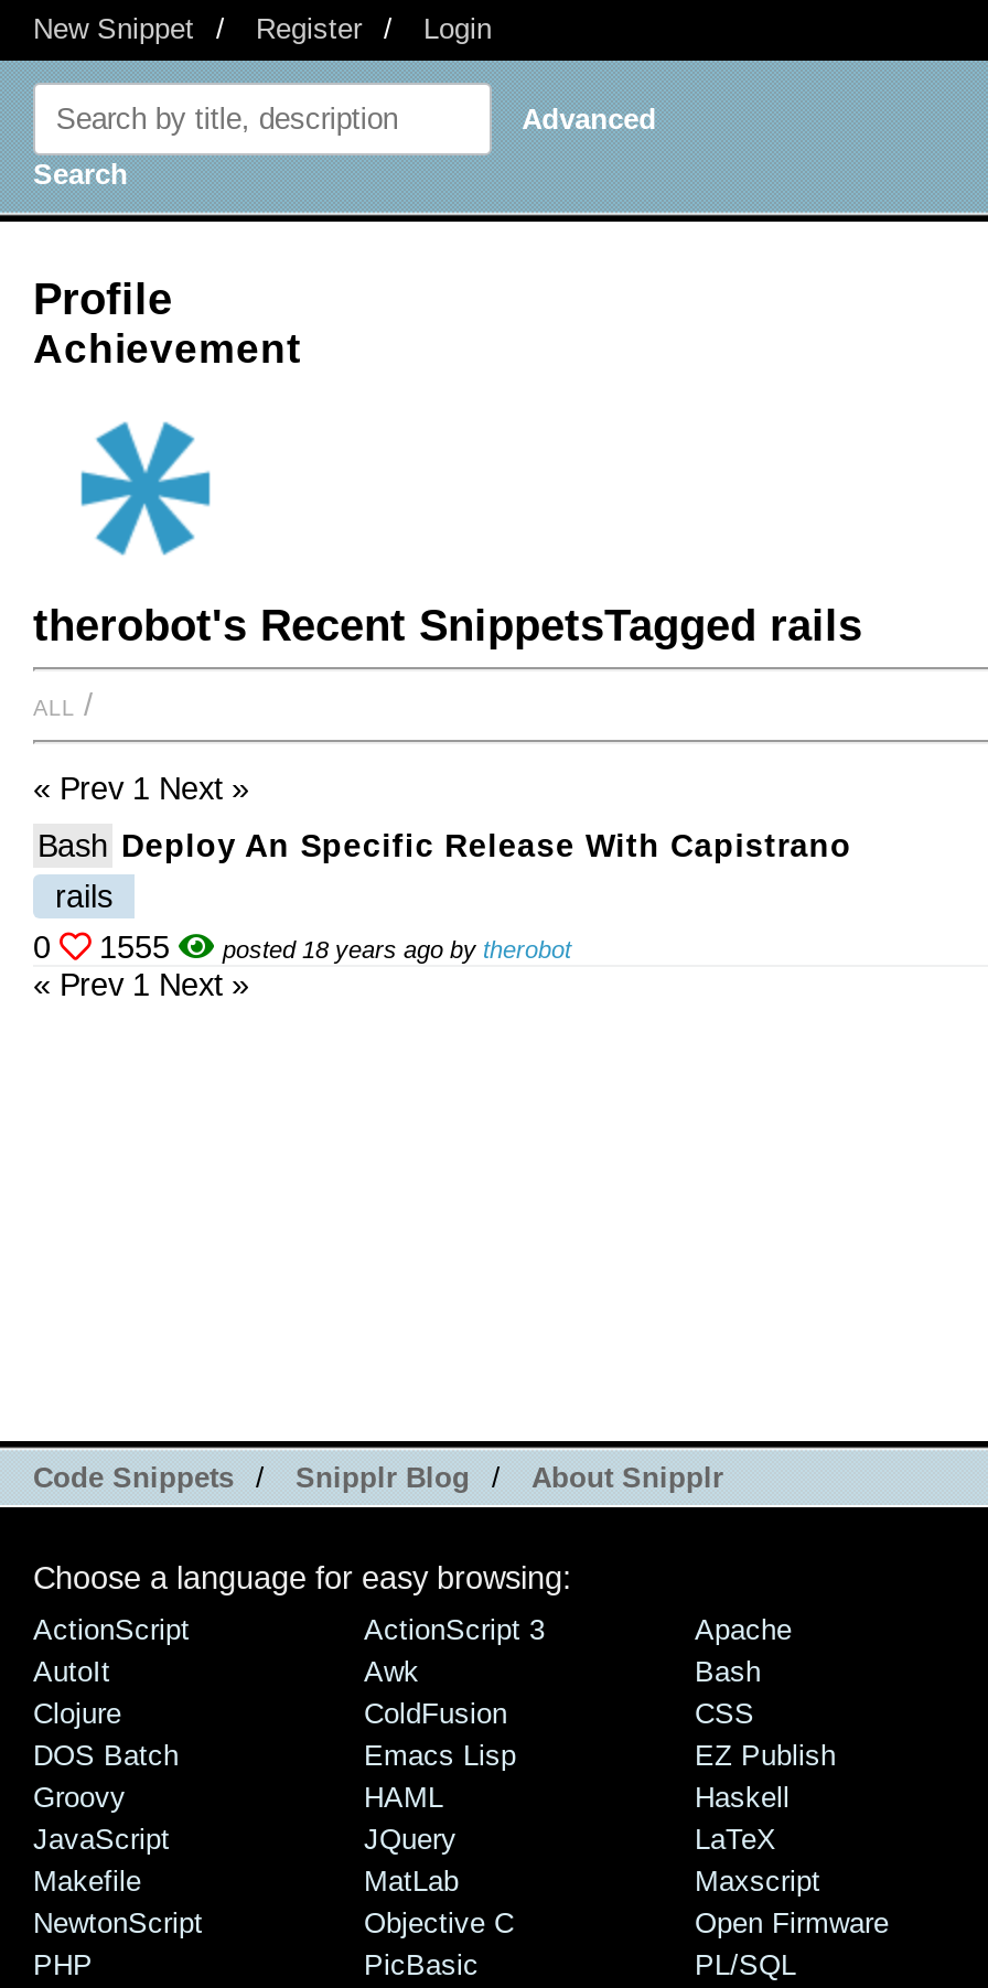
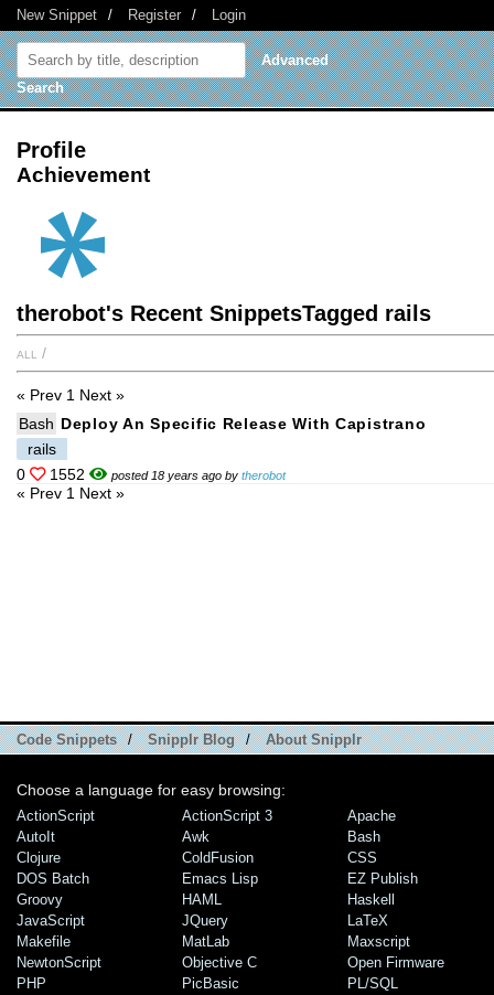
[33,929,571,964] 0 1555 posted 18 years ago by therobot -> [17,465,286,483] 0 1552 posted 18 years ago by therobot

